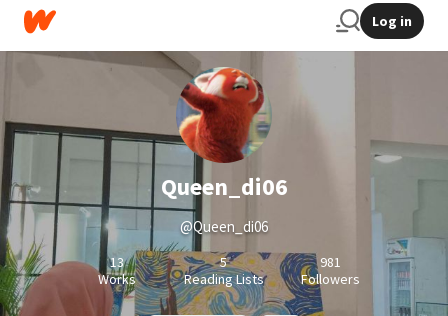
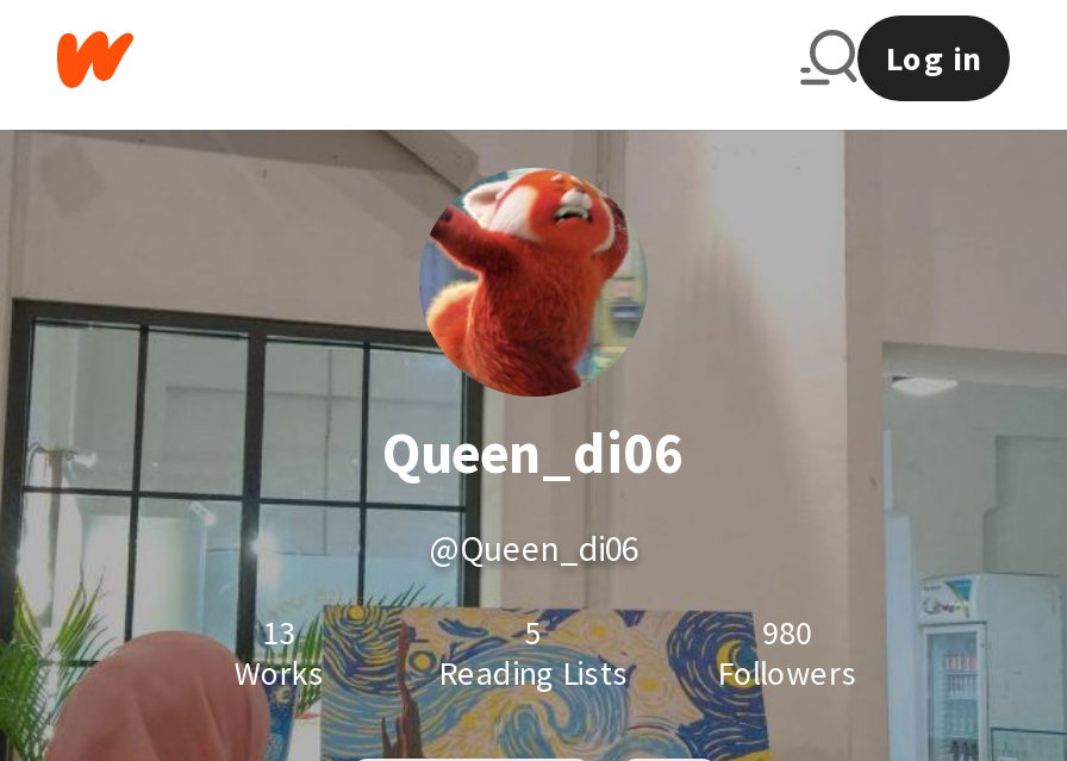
[320,253,341,271] 981 -> [762,611,812,654] 980

